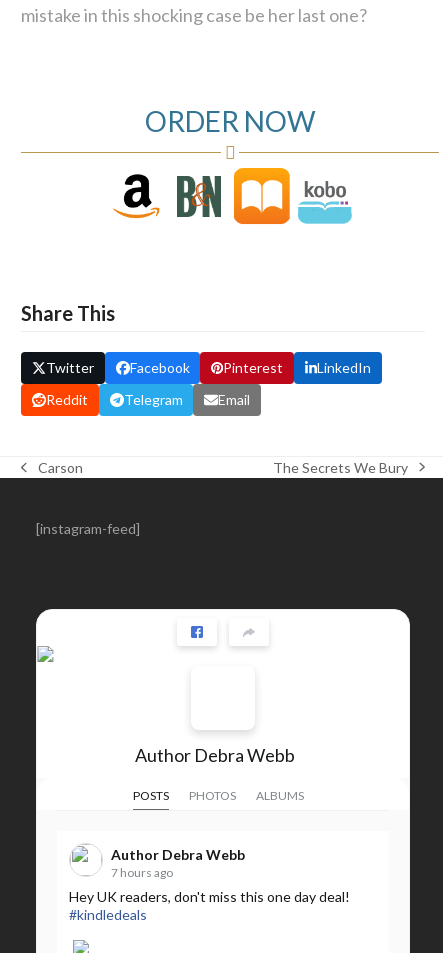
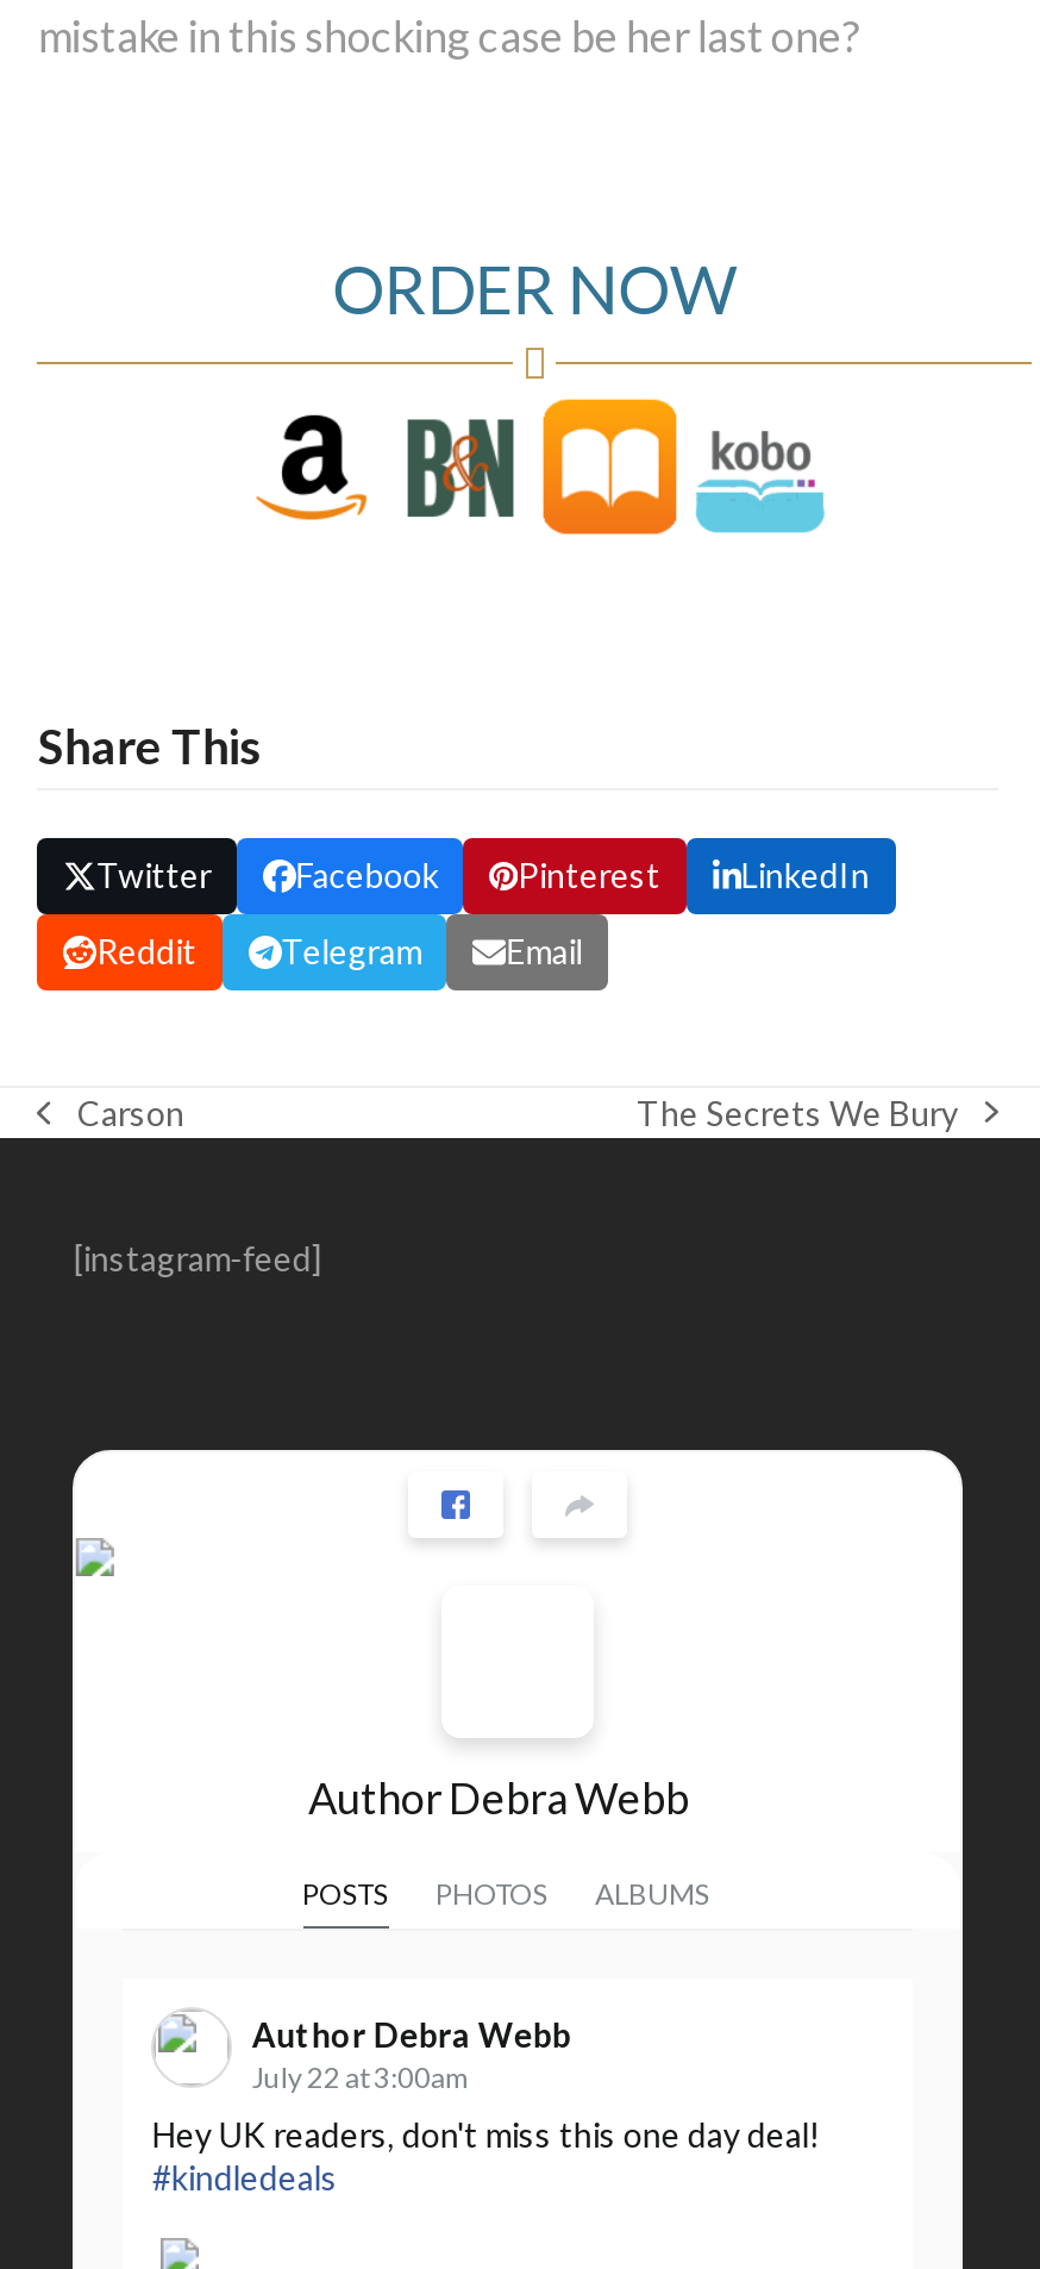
[111,865,173,880] 7 hours ago -> [252,2060,471,2096] July 22 at 3:00am

